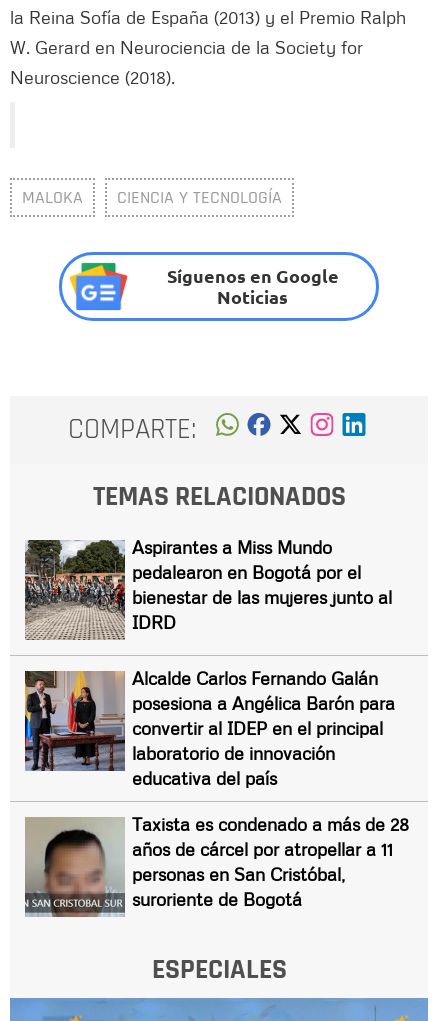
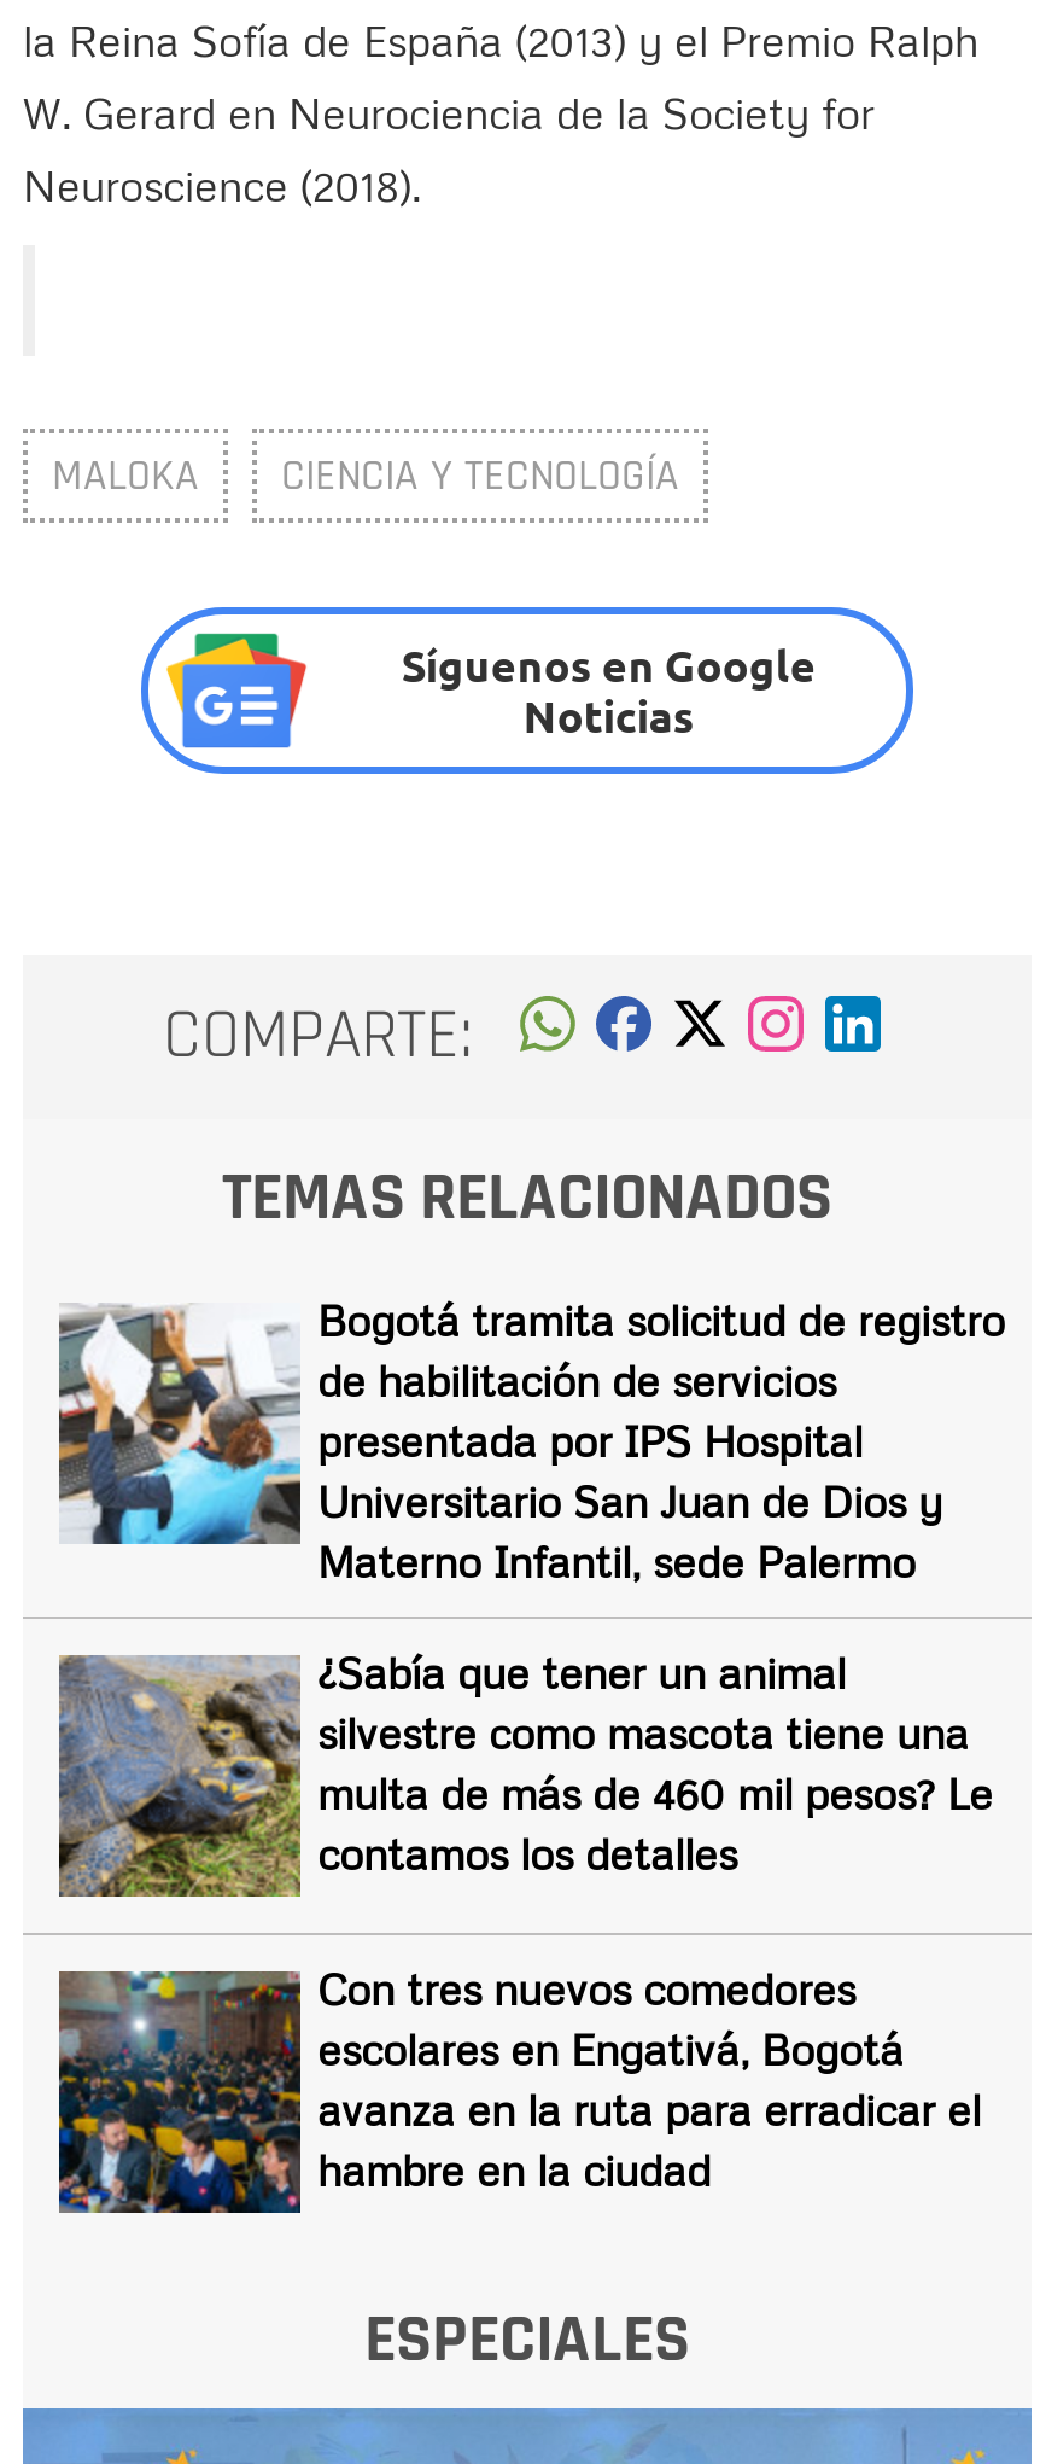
[24,535,392,641] [image] | Aspirantes a Miss Mundo | pedalearon en Bogotá por el | bienestar de las mujeres junto al | IDRD -> [57,1292,1005,1586] [image] | Bogotá tramita solicitud de registro | de habilitación de servicios | presentada por IPS Hospital | Universitario San Juan de Dios y | Materno Infantil, sede Palermo
[24,666,395,788] [image] | Alcalde Carlos Fernando Galán | posesiona a Angélica Barón para | convertir al IDEP en el principal | laboratorio de innovación | educativa del país -> [57,1619,993,1899] [image] | ¿Sabía que tener un animal | silvestre como mascota tiene una | multa de más de 460 mil pesos? Le | contamos los detalles
[24,812,409,918] [image] | Taxista es condenado a más de 28 | años de cárcel por atropellar a 11 | personas en San Cristóbal, | suroriente de Bogotá -> [57,1961,981,2215] [image] | Con tres nuevos comedores | escolares en Engativá, Bogotá | avanza en la ruta para erradicar el | hambre en la ciudad

